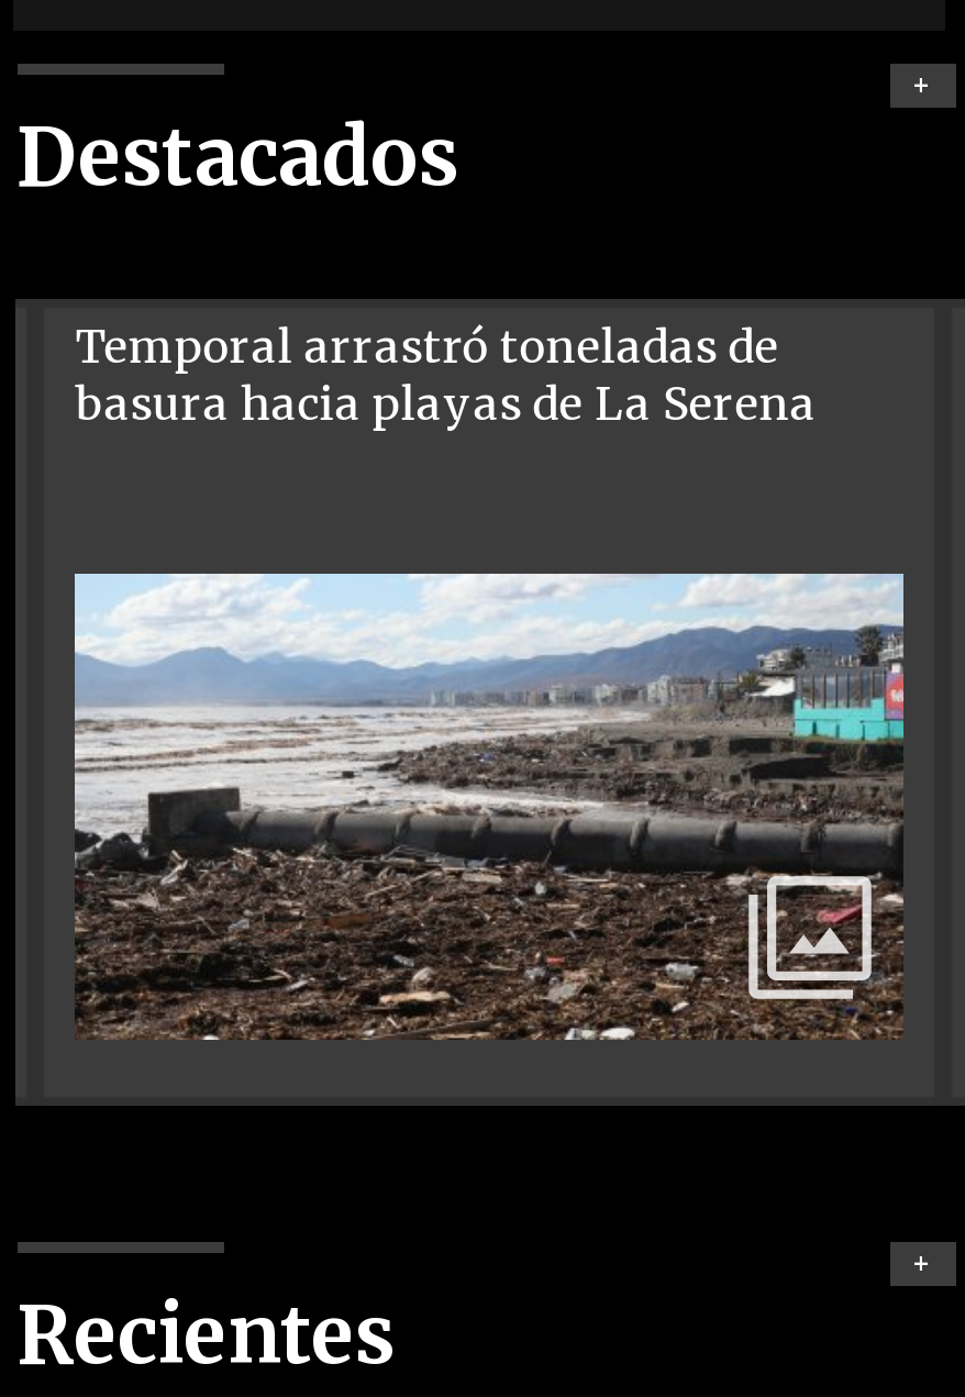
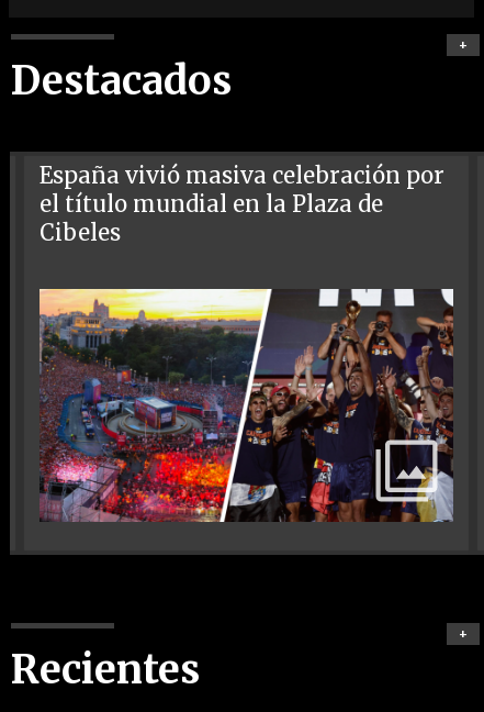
[75,318,816,433] Temporal arrastró toneladas de | basura hacia playas de La Serena -> [40,161,445,247] España vivió masiva celebración por | el título mundial en la Plaza de | Cibeles
[73,572,906,1042] [image] -> [38,288,454,523] [image]

